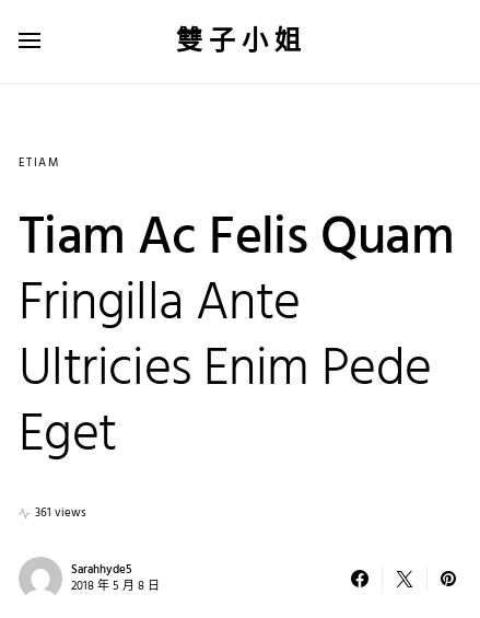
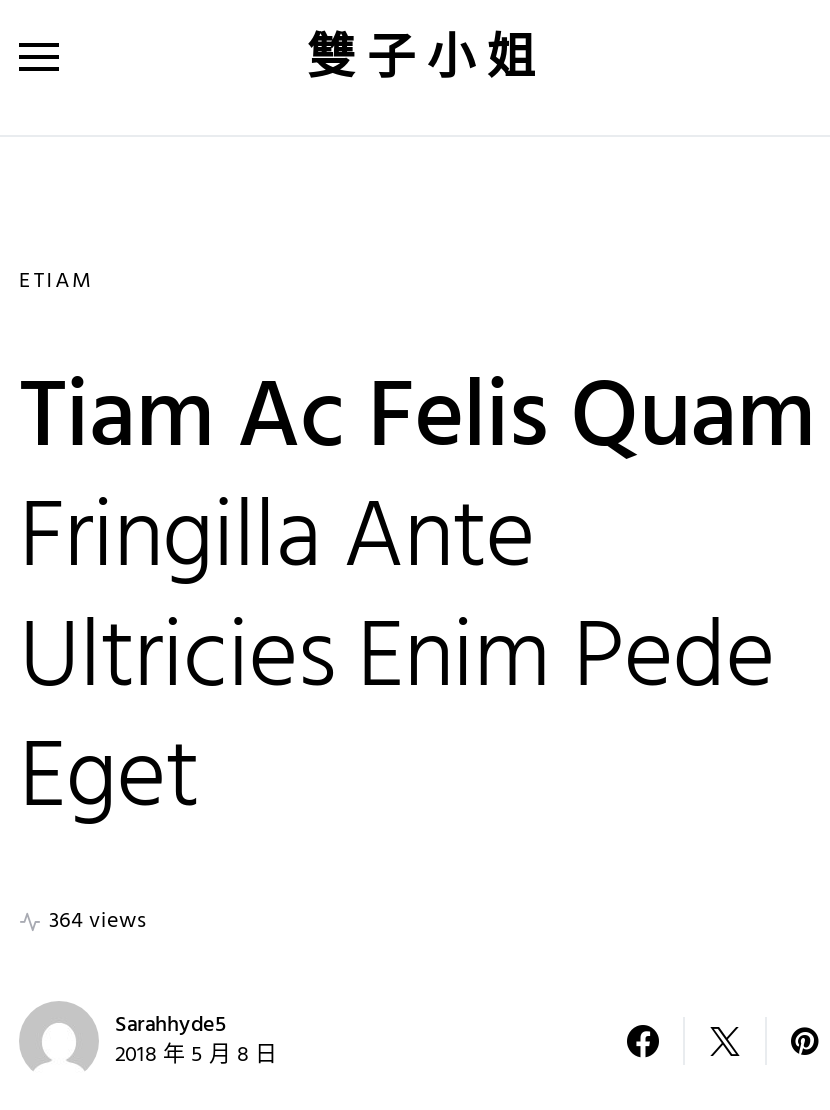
[35,503,86,523] 361 views -> [49,903,147,939] 364 views

